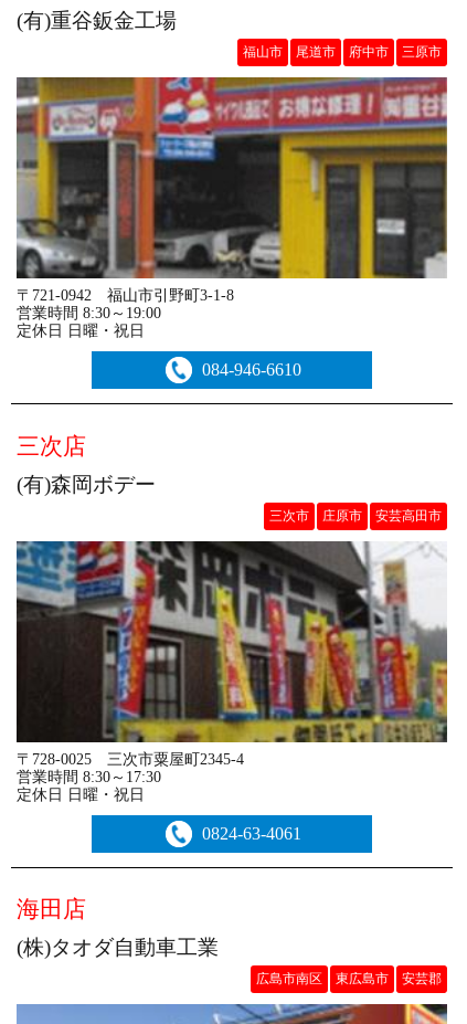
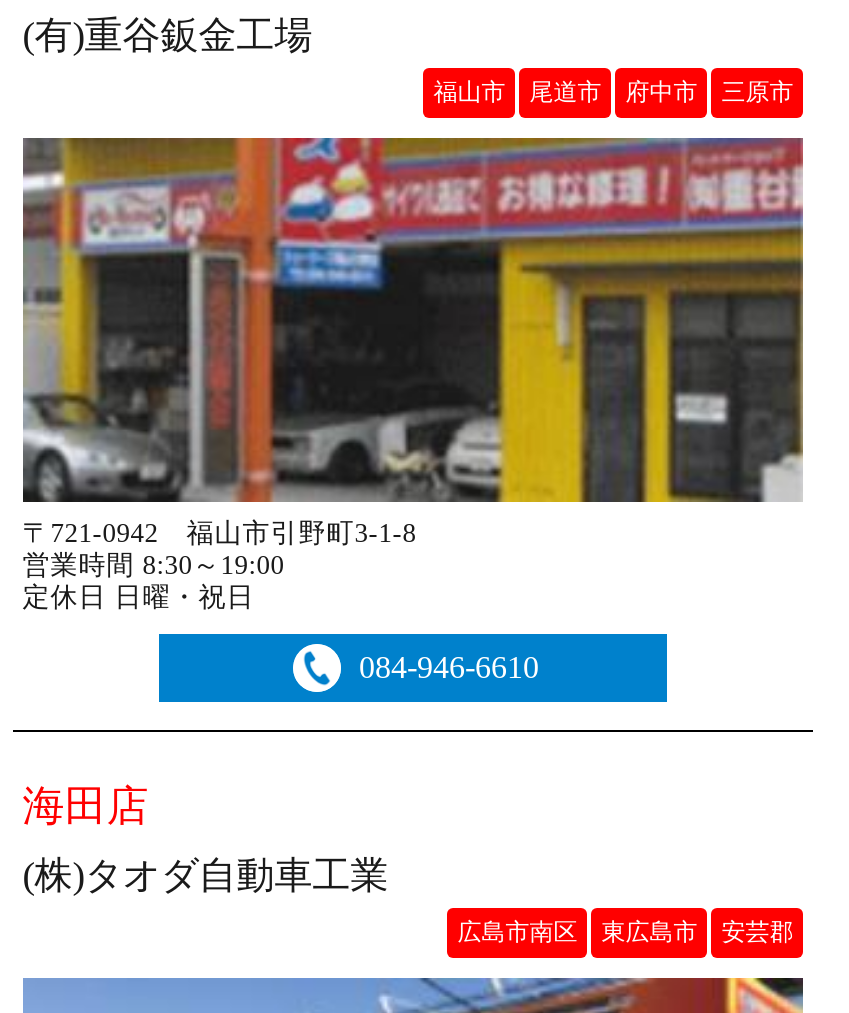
[16,433,442,523] 三次店 | (有)森岡ボデー | 三次市 | 庄原市 | 安芸高田市 -> none
[15,540,447,843] [image] | 〒728-0025 三次市粟屋町2345-4 | 営業時間 8:30～17:30 | 定休日 日曜・祝日 | 0824-63-4061 -> none

